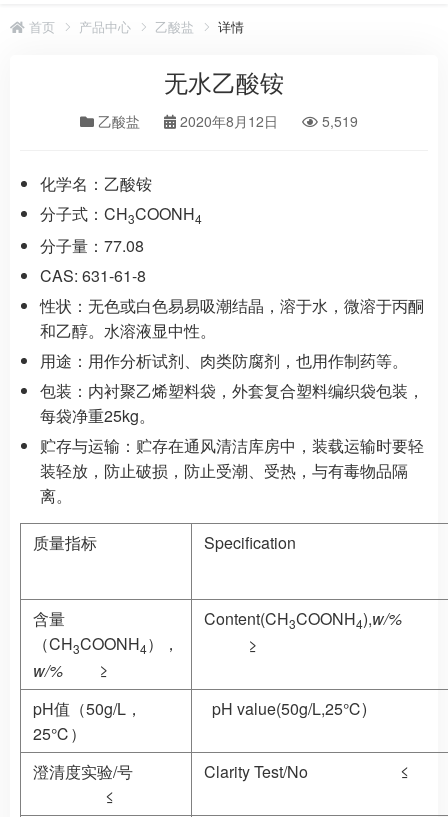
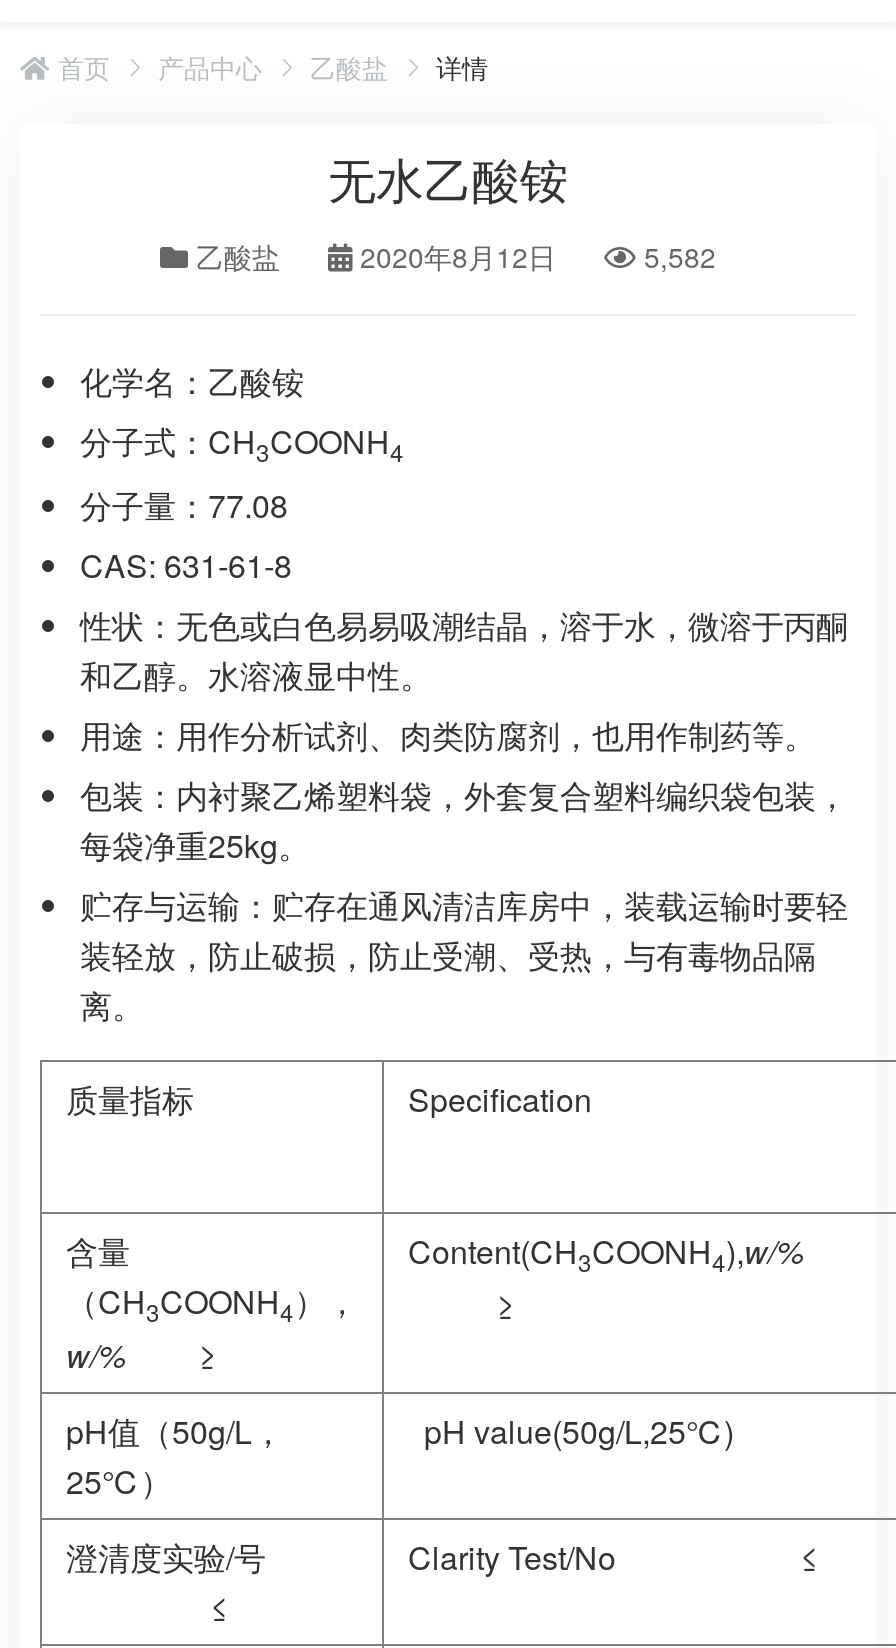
[98,111,358,131] 乙酸盐 2020年8月12日 5,519 -> [196,236,716,276] 乙酸盐 2020年8月12日 5,582

